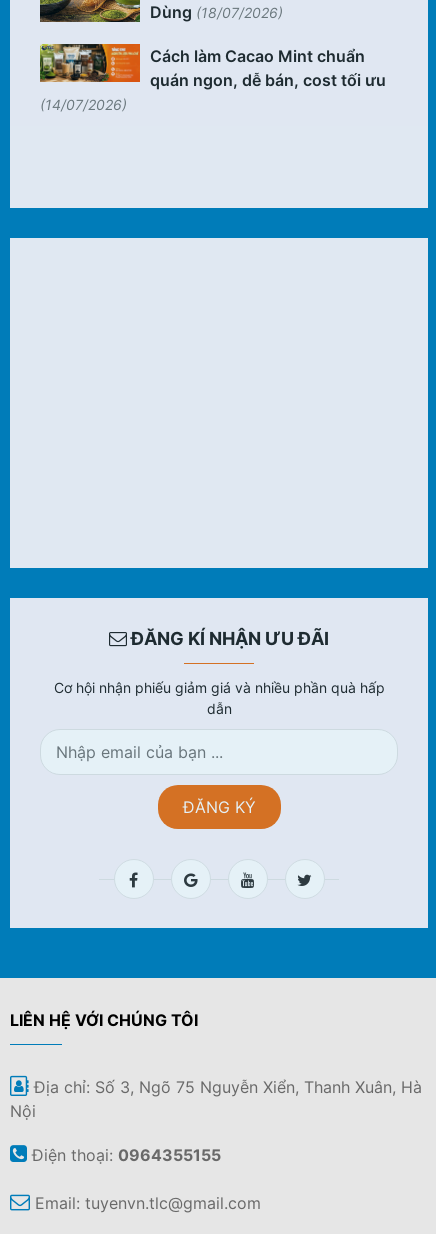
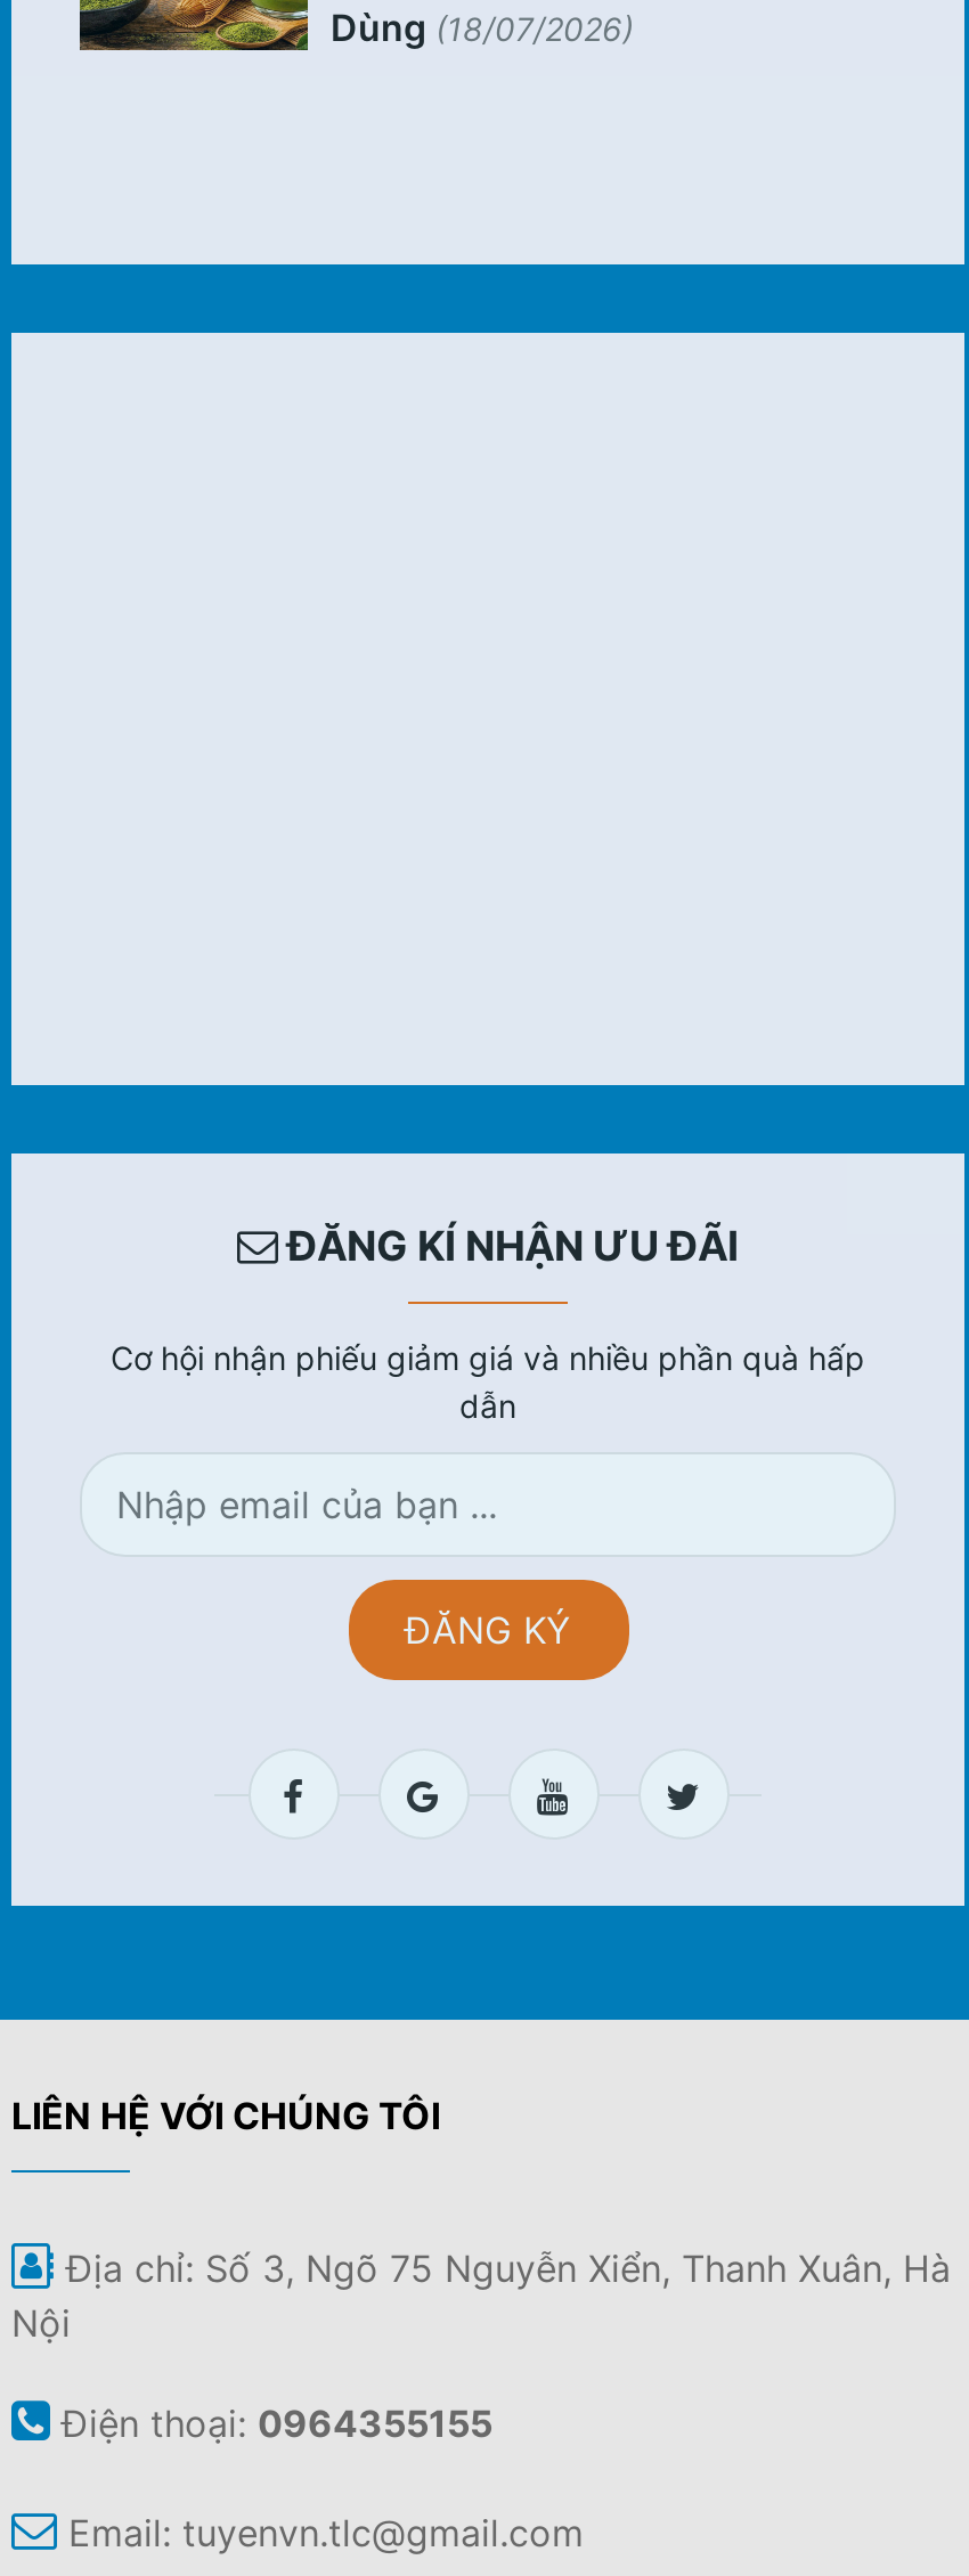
[40,43,386,113] [image] | Cách làm Cacao Mint chuẩn | quán ngon, dễ bán, cost tối ưu | (14/07/2026) -> none

